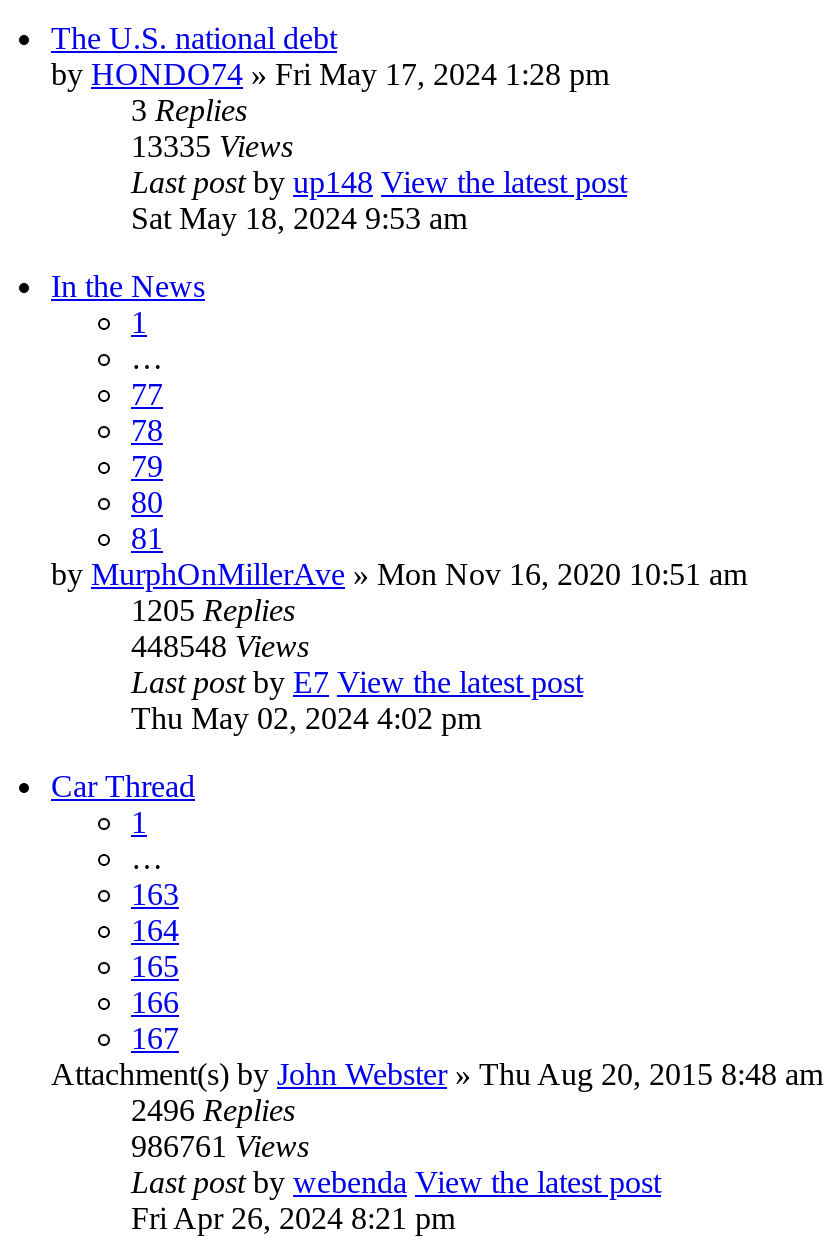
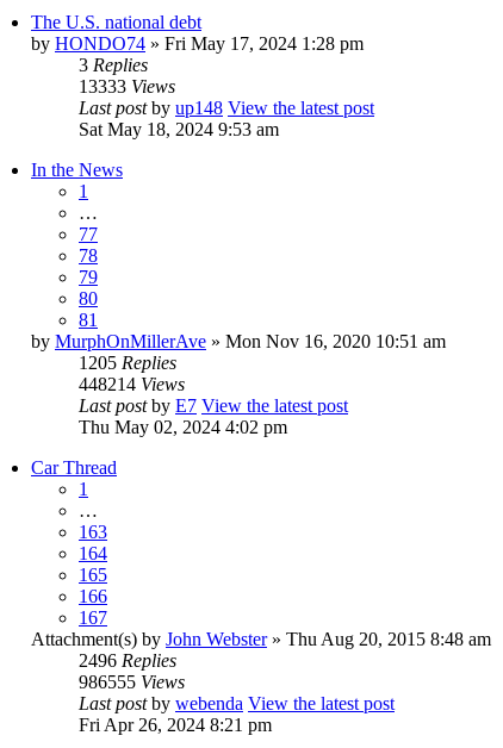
[131,129,293,163] 13335 Views -> [79,76,175,96] 13333 Views
[131,629,309,663] 448548 Views -> [79,374,185,394] 448214 Views
[131,1129,309,1163] 986761 Views -> [79,672,185,692] 986555 Views

